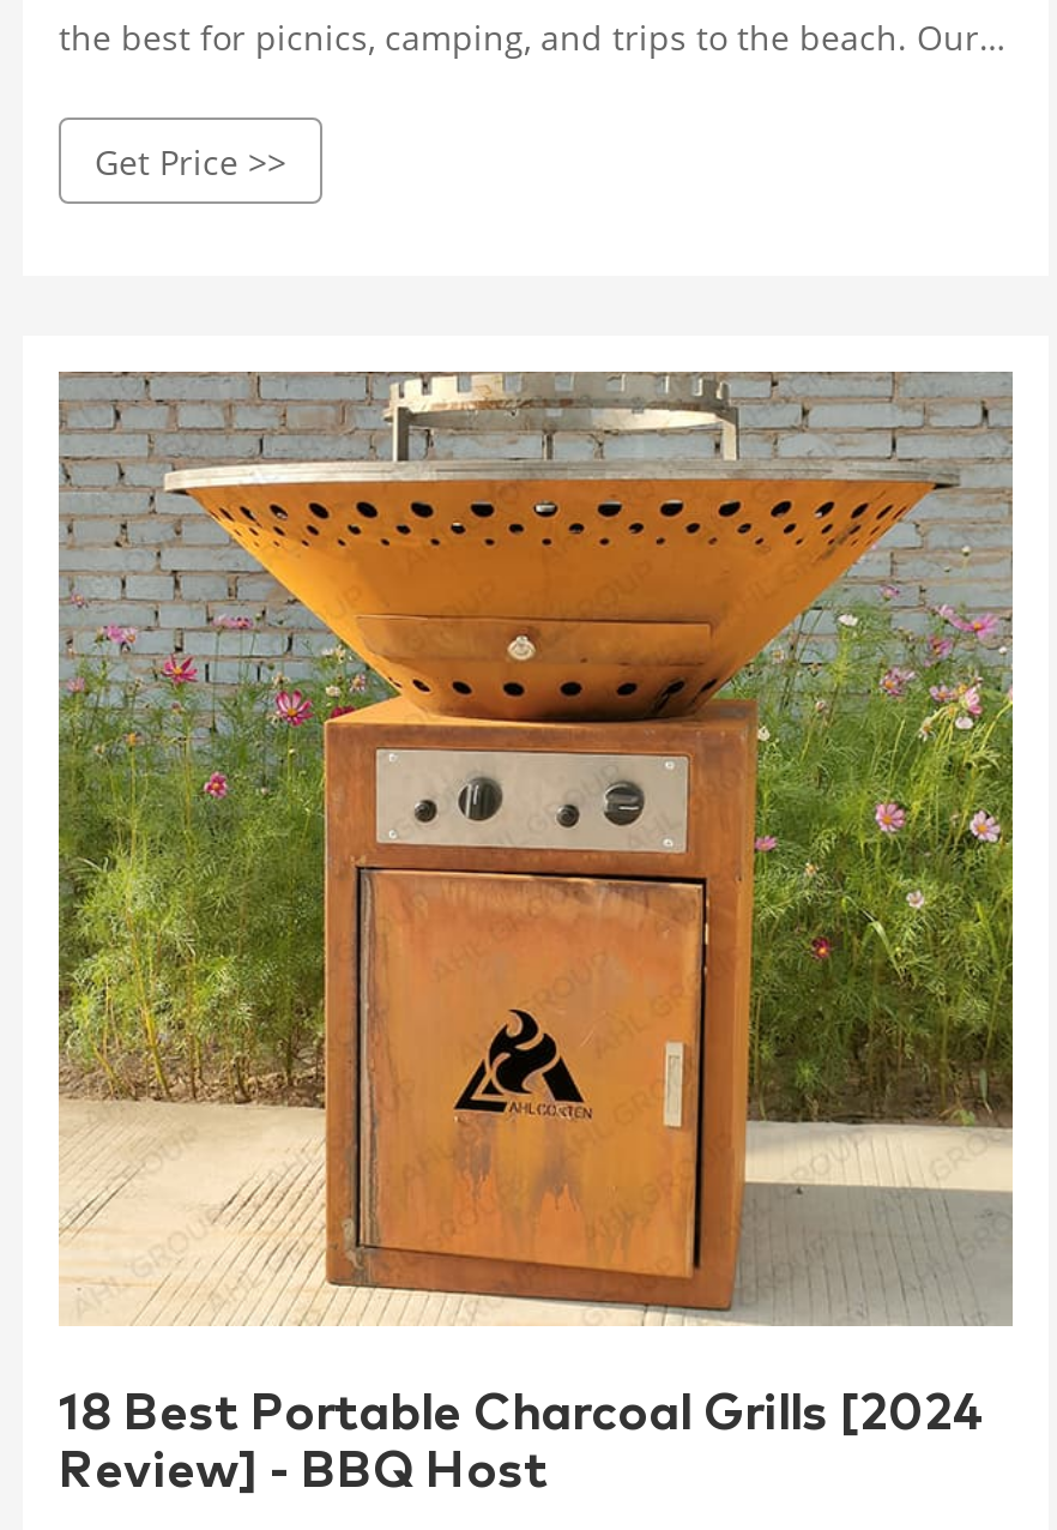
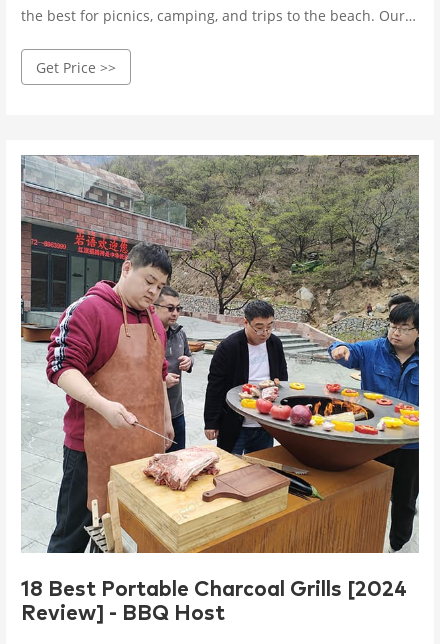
[56,372,1015,1326] [image] -> [21,155,420,554] [image]

